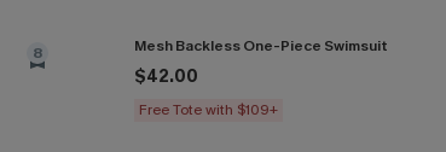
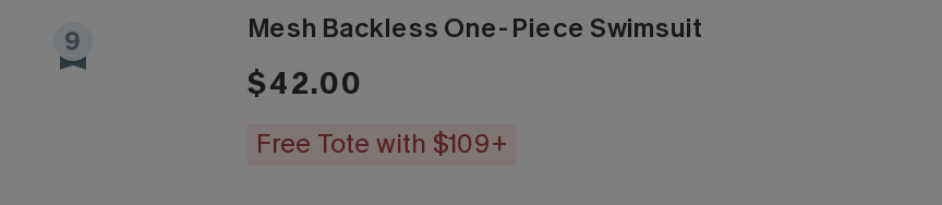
[33,43,42,62] 8 -> [64,24,82,59] 9

